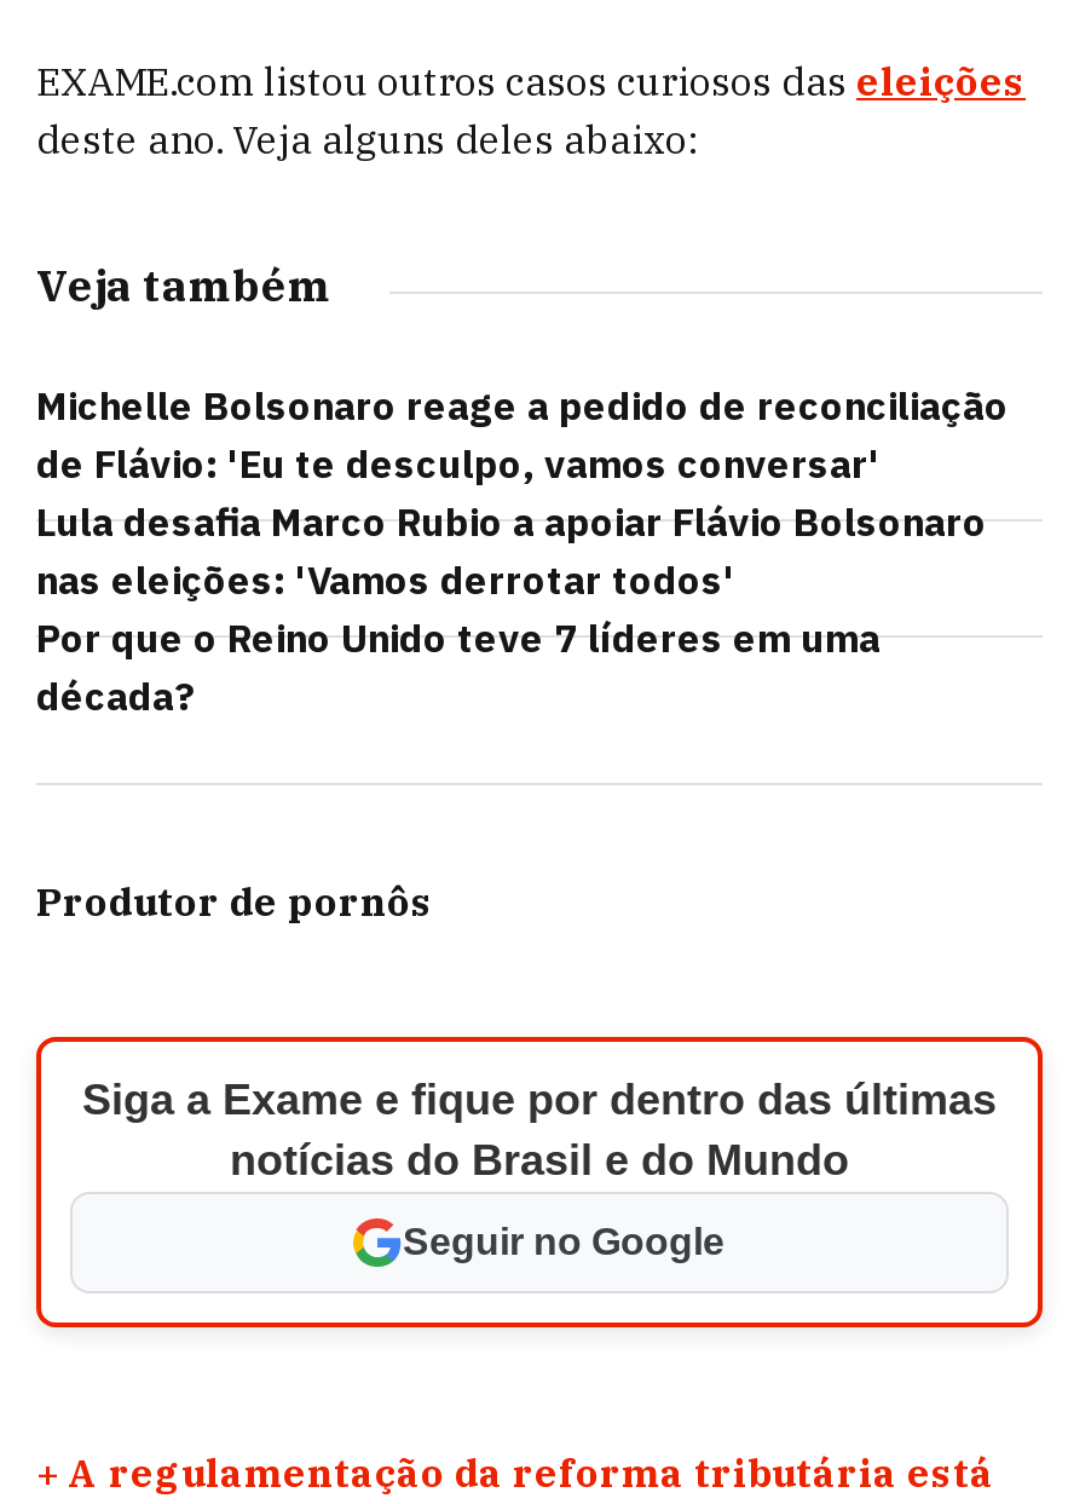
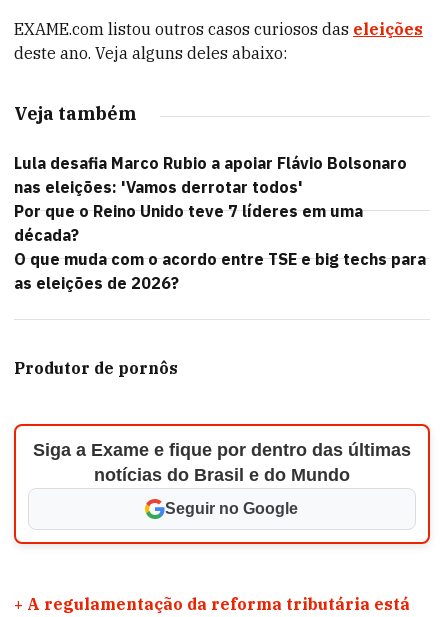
[36,381,1009,488] Michelle Bolsonaro reage a pedido de reconciliação | de Flávio: 'Eu te desculpo, vamos conversar' -> none
moved [36,497,987,720] -> [14,153,407,245]: Lula desafia Marco Rubio a apoiar Flávio Bolsonaro | nas eleições: 'Vamos derrotar todos' | Por que o Reino Unido teve 7 líderes em uma | década?
none -> [14,249,426,293] O que muda com o acordo entre TSE e big techs para | as eleições de 2026?

